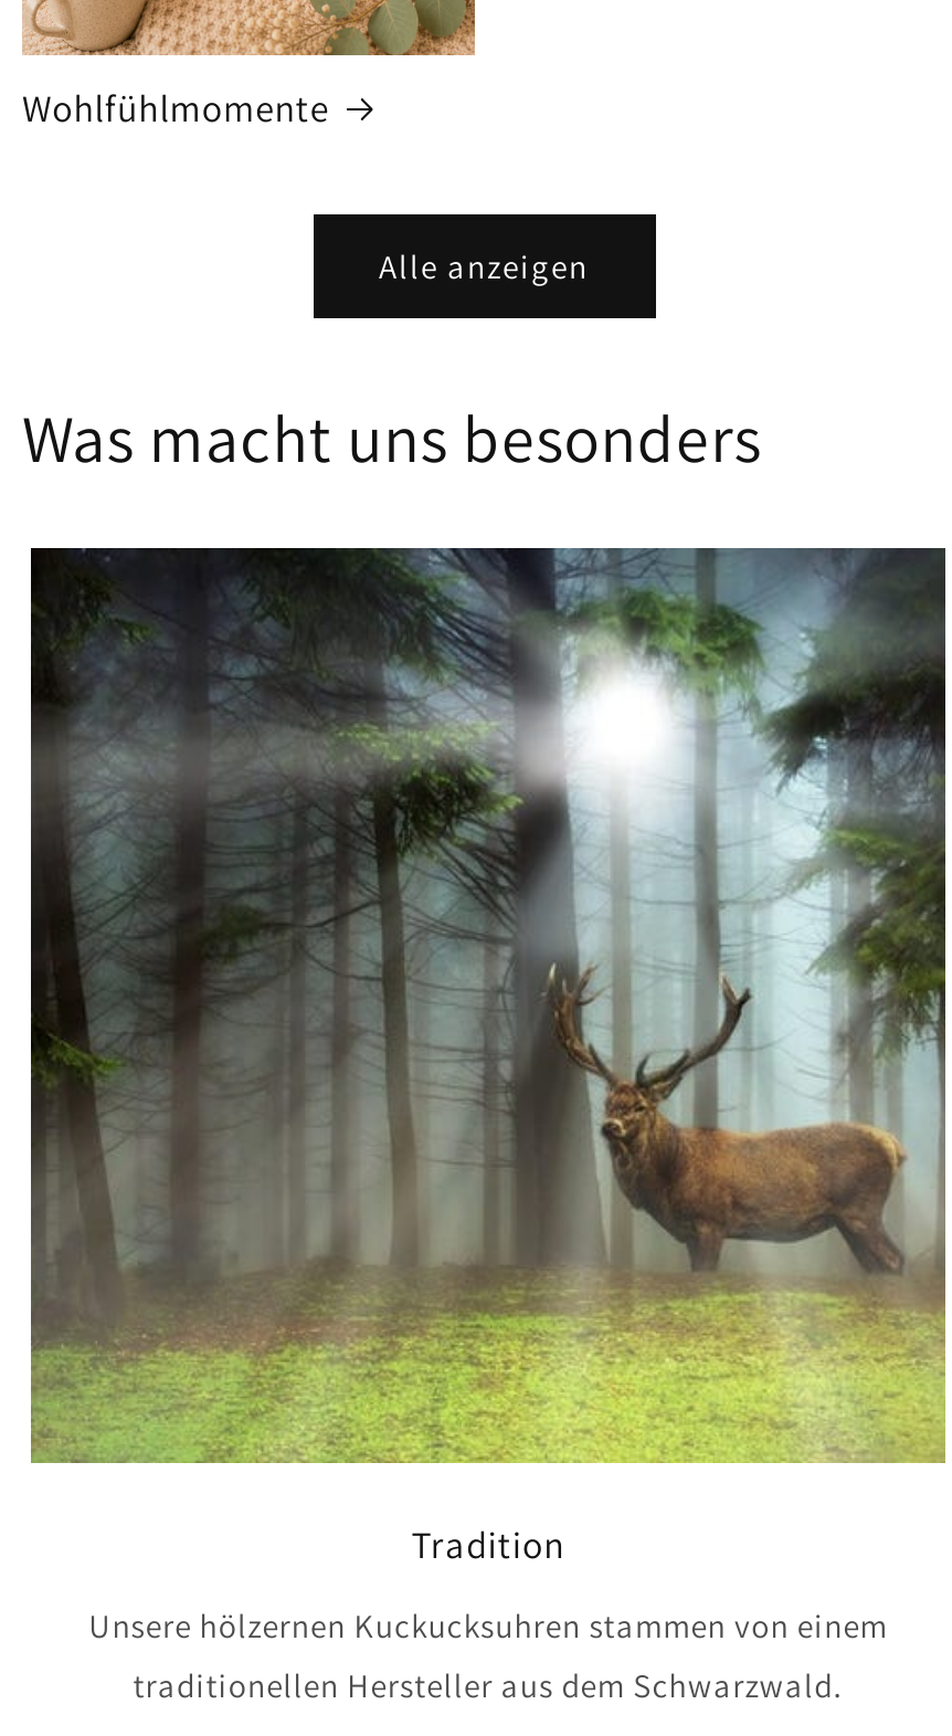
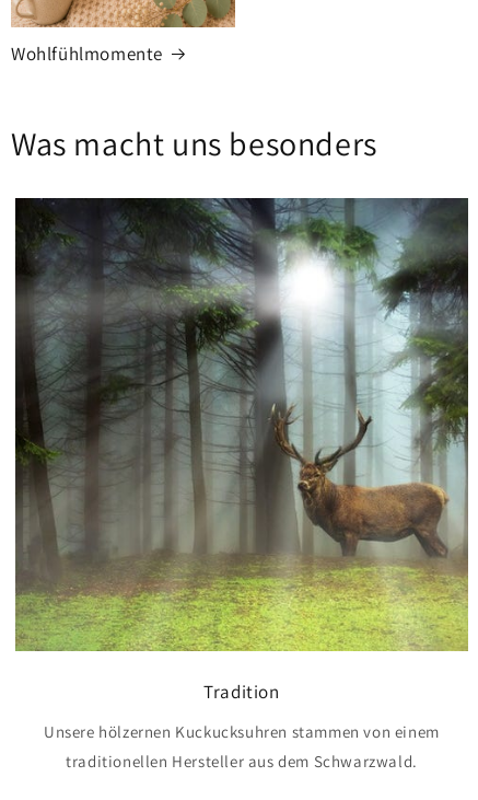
[379,244,589,286] Alle anzeigen -> none

